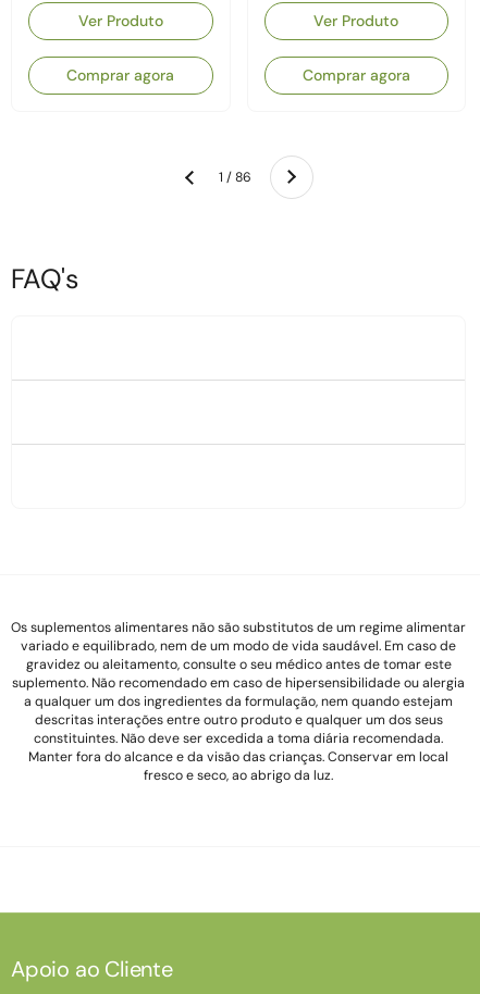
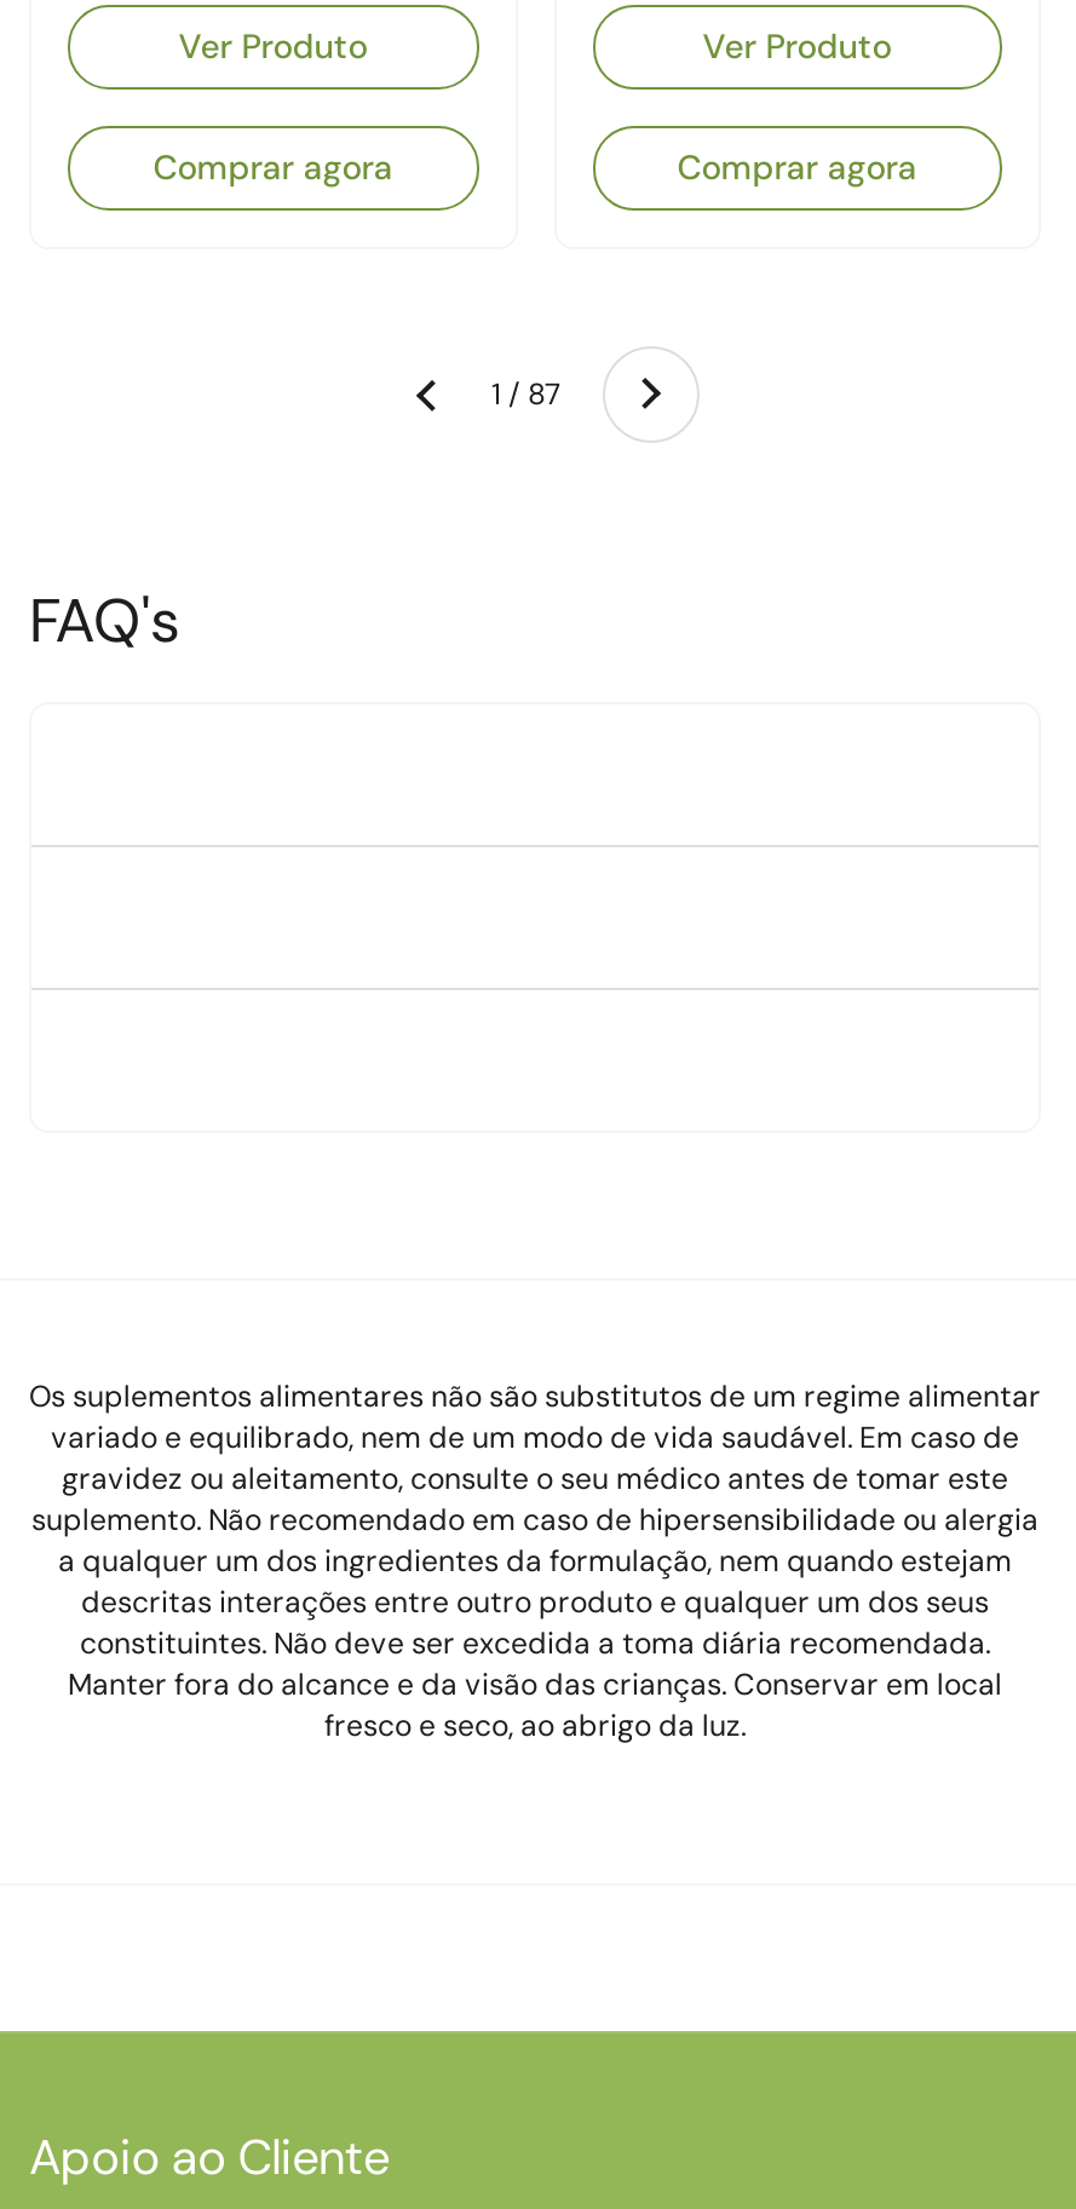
[218,169,251,186] 1 / 86 -> [491,376,562,415] 1 / 87

